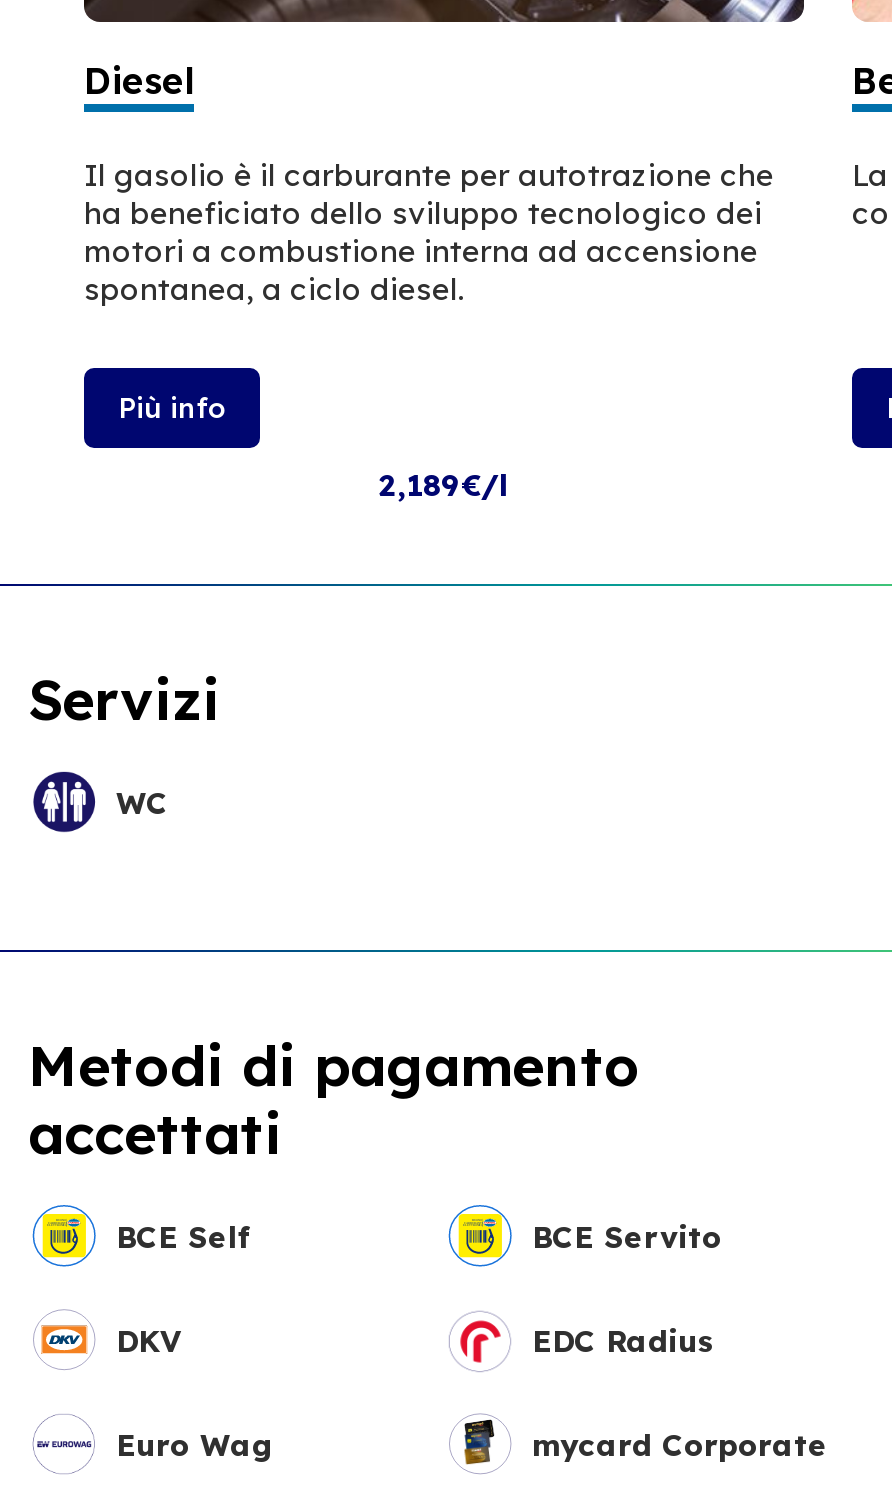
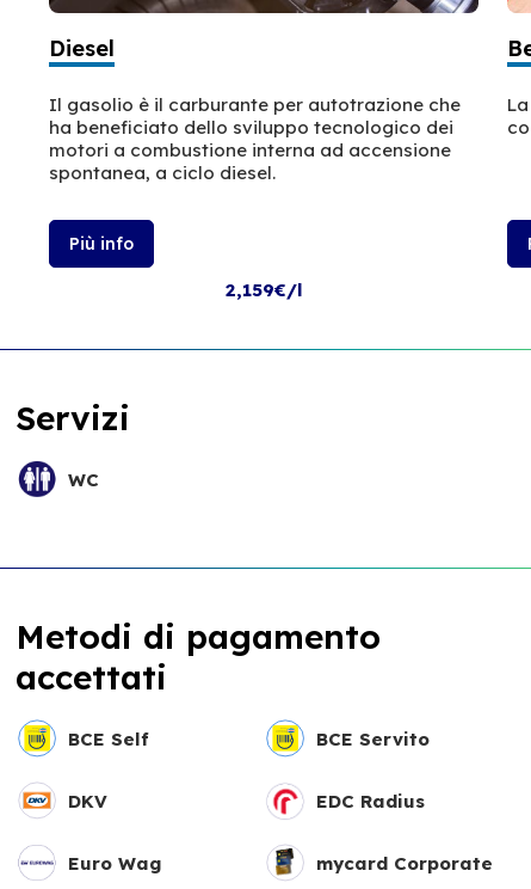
[379,467,509,505] 2,189€/l -> [225,279,302,302] 2,159€/l

